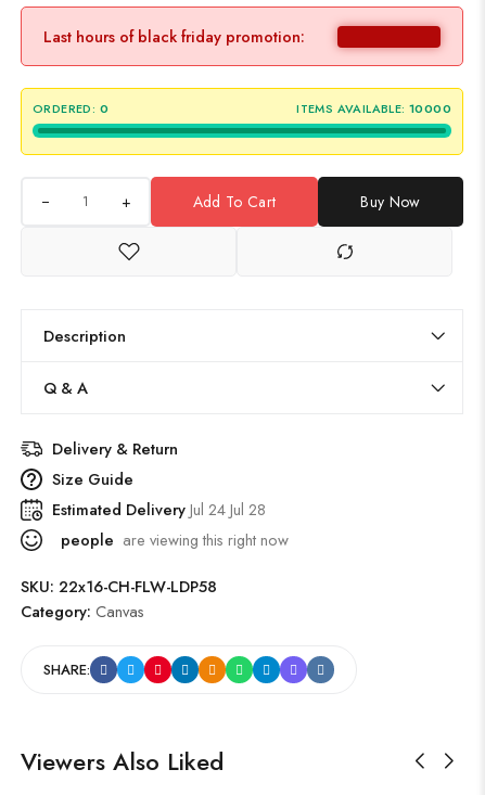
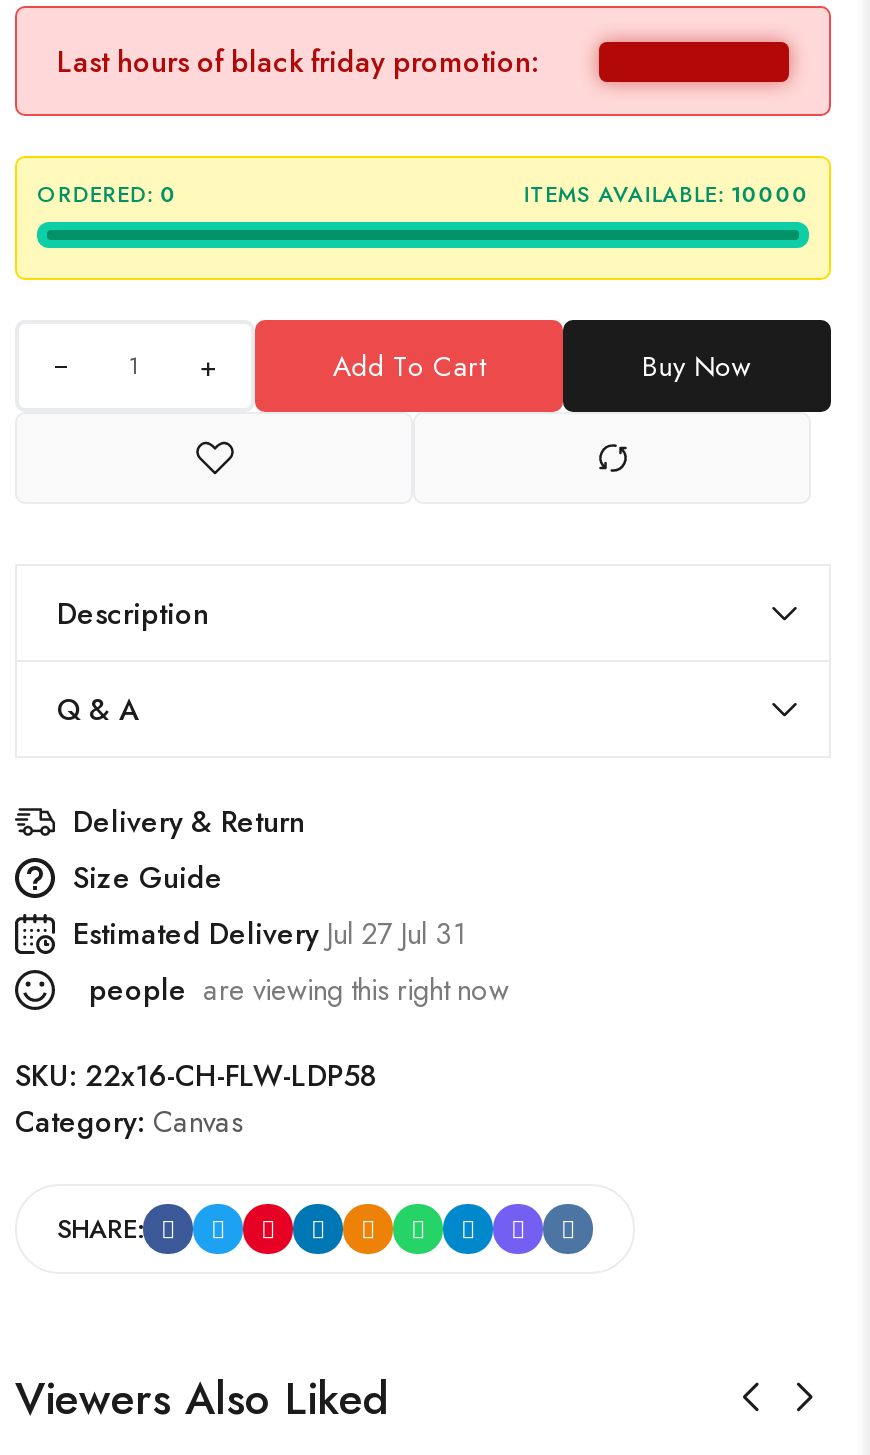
[52,498,266,521] Estimated Delivery Jul 24 Jul 28 -> [73,913,465,955] Estimated Delivery Jul 27 Jul 31

